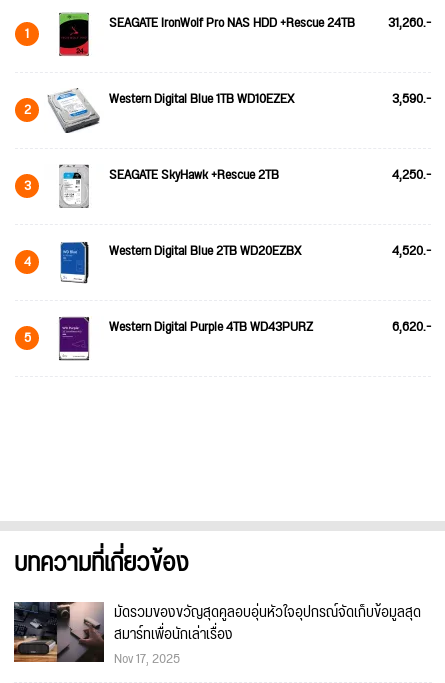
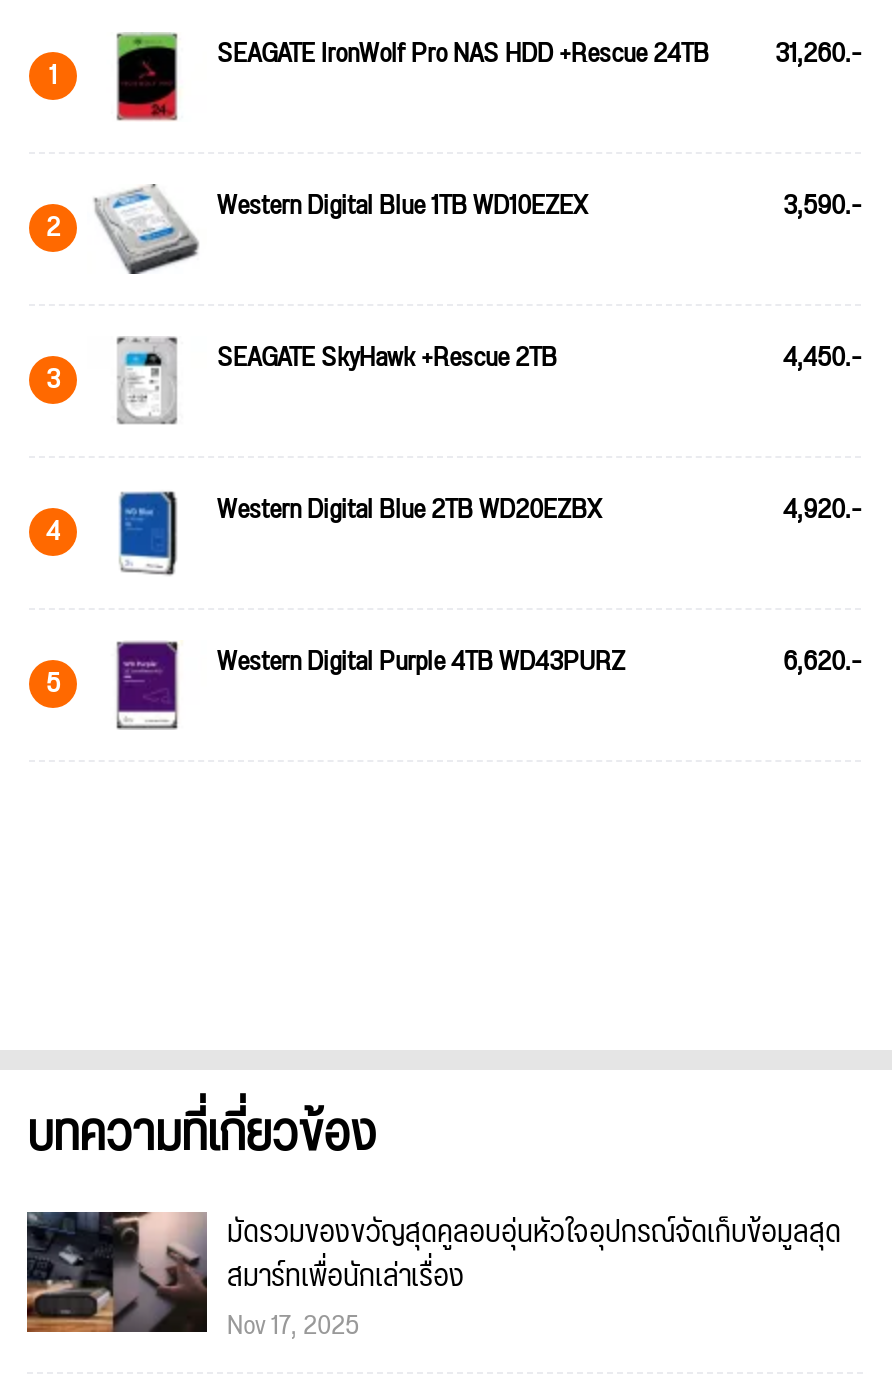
[392,162,431,188] 4,250.- -> [783,332,861,384] 4,450.-
[392,238,431,264] 4,520.- -> [783,484,861,536] 4,920.-

